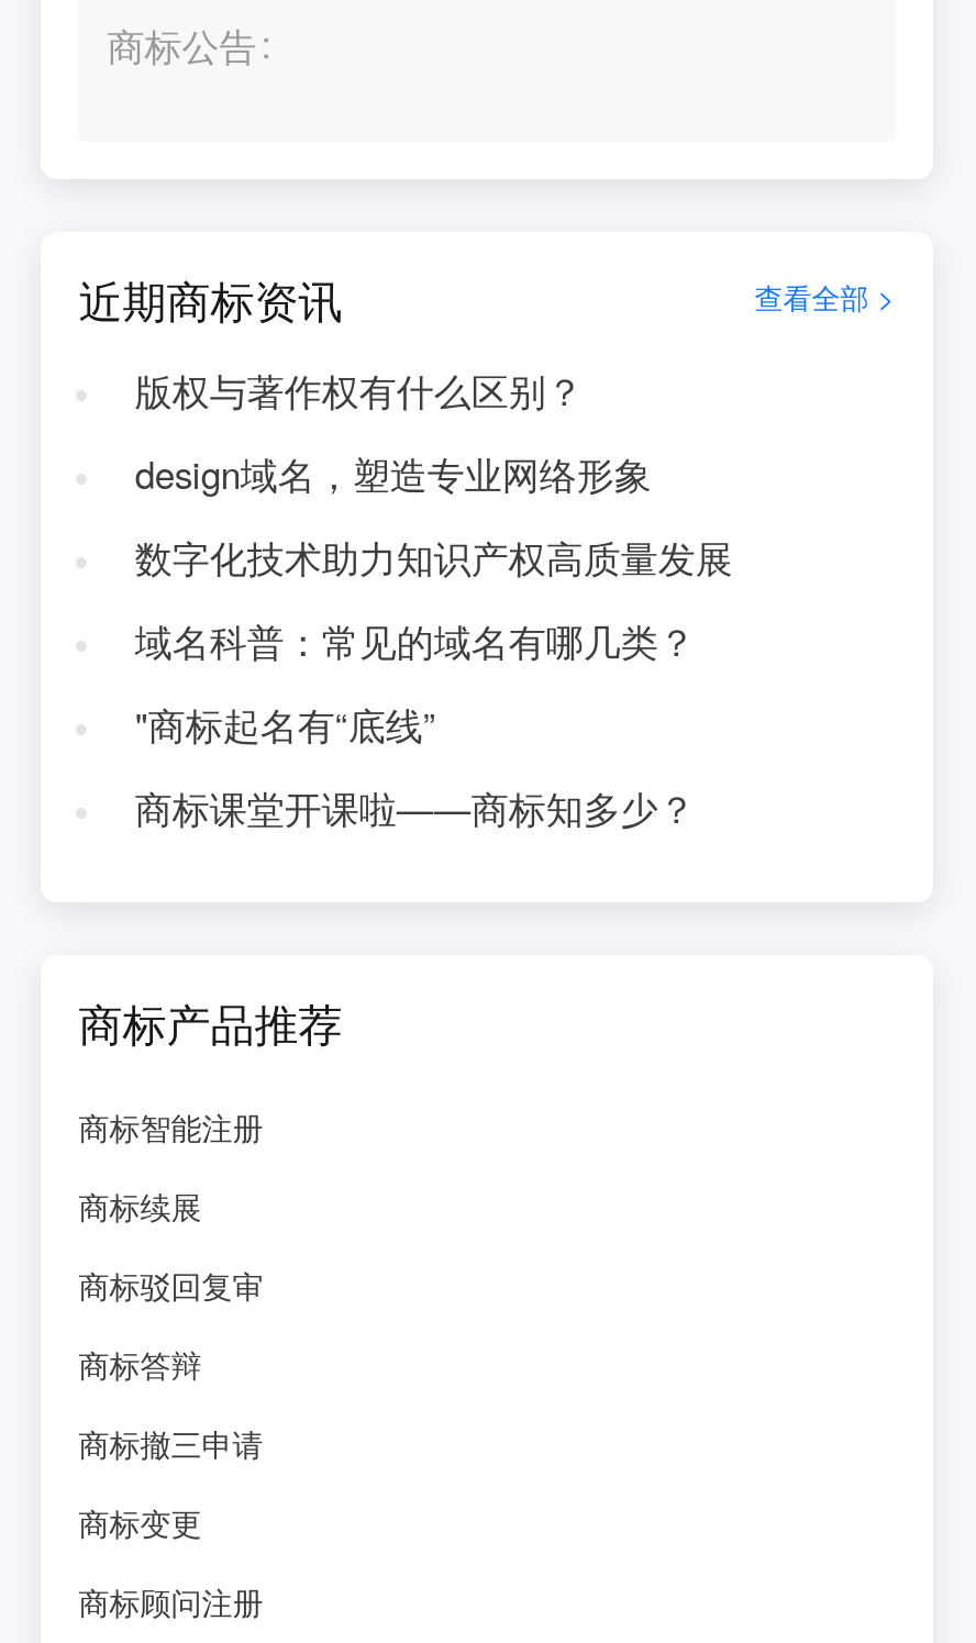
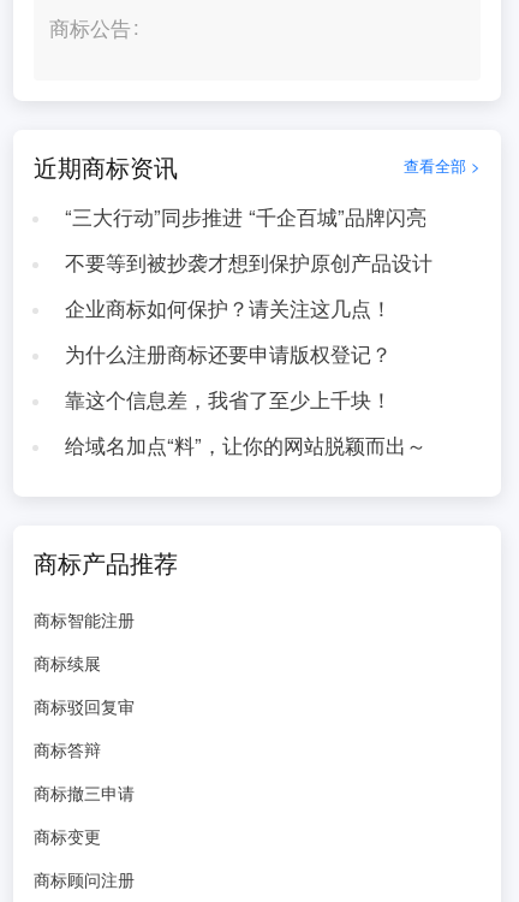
[135,364,583,417] 版权与著作权有什么区别？ -> [65,202,426,231] “三大行动”同步推进 “千企百城”品牌闪亮
[135,447,651,500] design域名，塑造专业网络形象 -> [65,248,432,277] 不要等到被抄袭才想到保护原创产品设计
[135,531,733,584] 数字化技术助力知识产权高质量发展 -> [65,293,391,322] 企业商标如何保护？请关注这几点！
[135,614,695,667] 域名科普：常见的域名有哪几类？ -> [65,339,391,368] 为什么注册商标还要申请版权登记？
[135,698,436,750] "商标起名有“底线” -> [65,385,391,414] 靠这个信息差，我省了至少上千块！
[135,781,695,834] 商标课堂开课啦——商标知多少？ -> [65,430,426,459] 给域名加点“料”，让你的网站脱颖而出～

